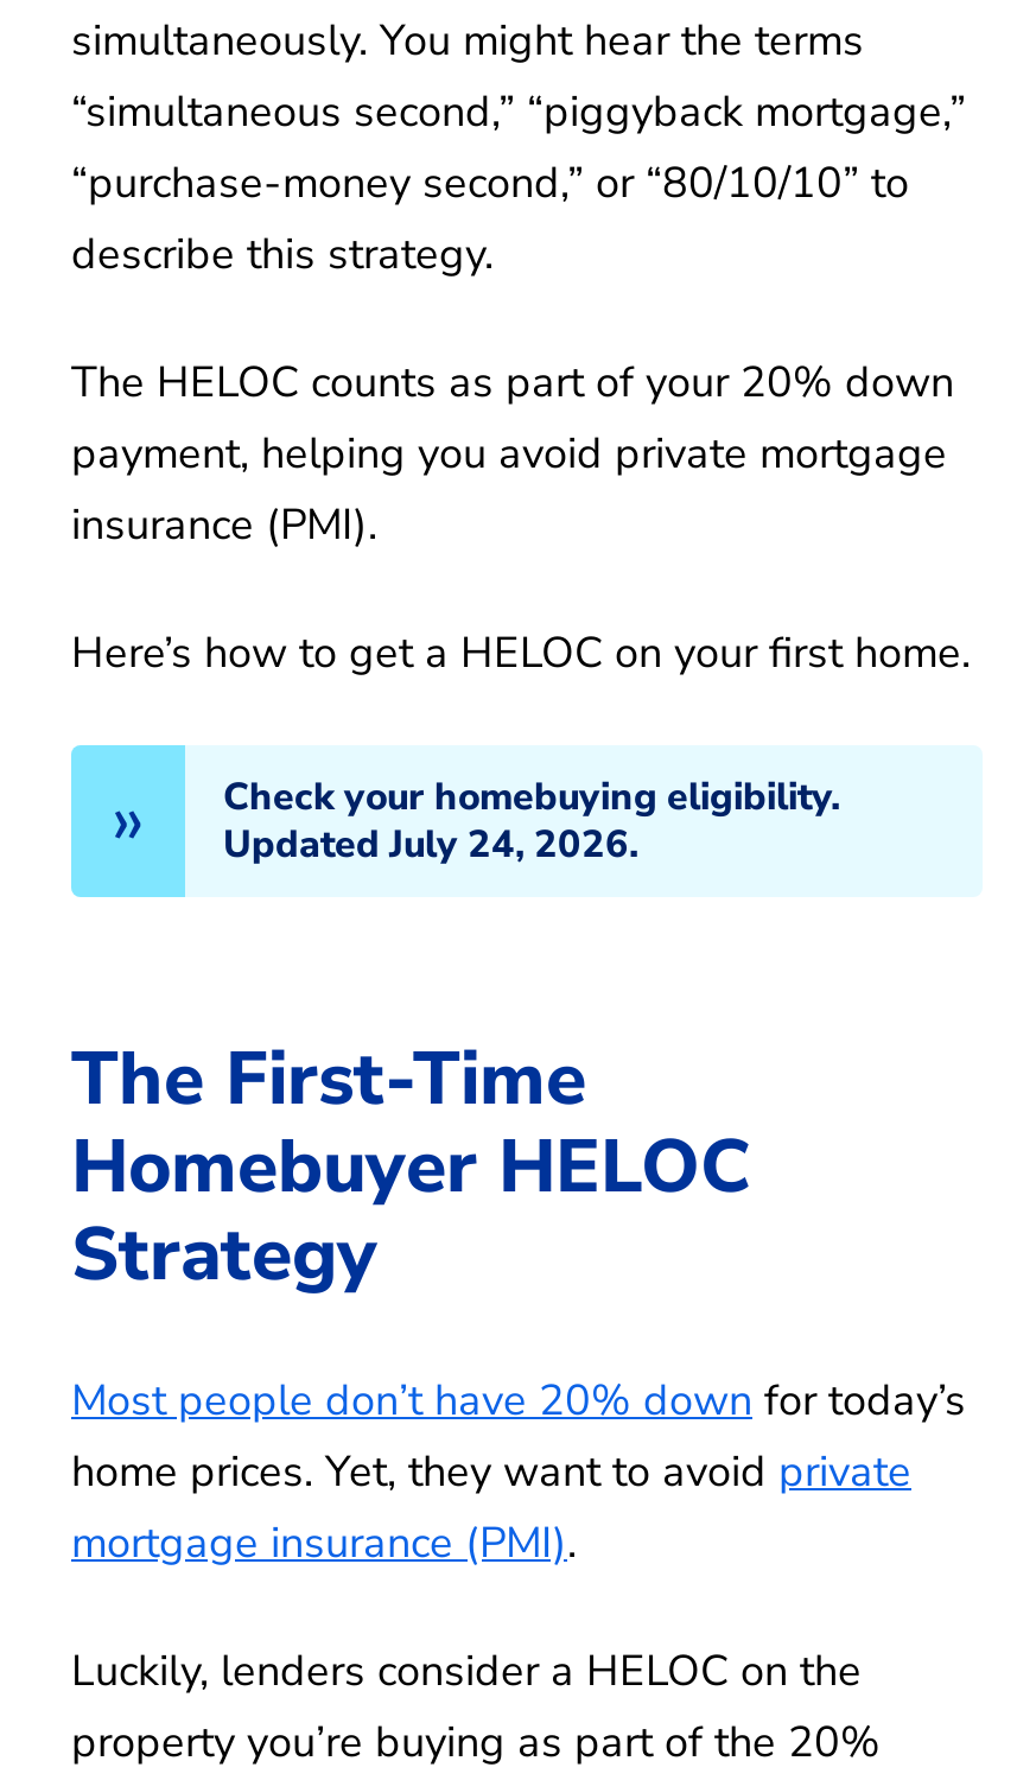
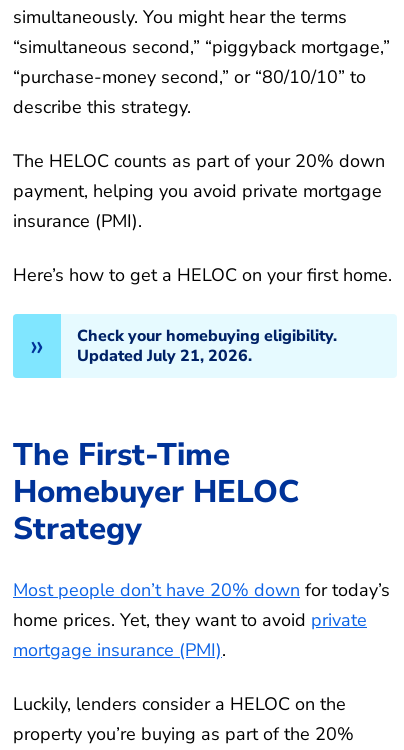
[223,818,638,871] Updated July 24, 2026. -> [77,345,252,367] Updated July 21, 2026.

